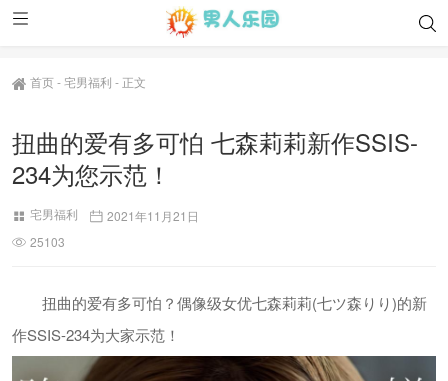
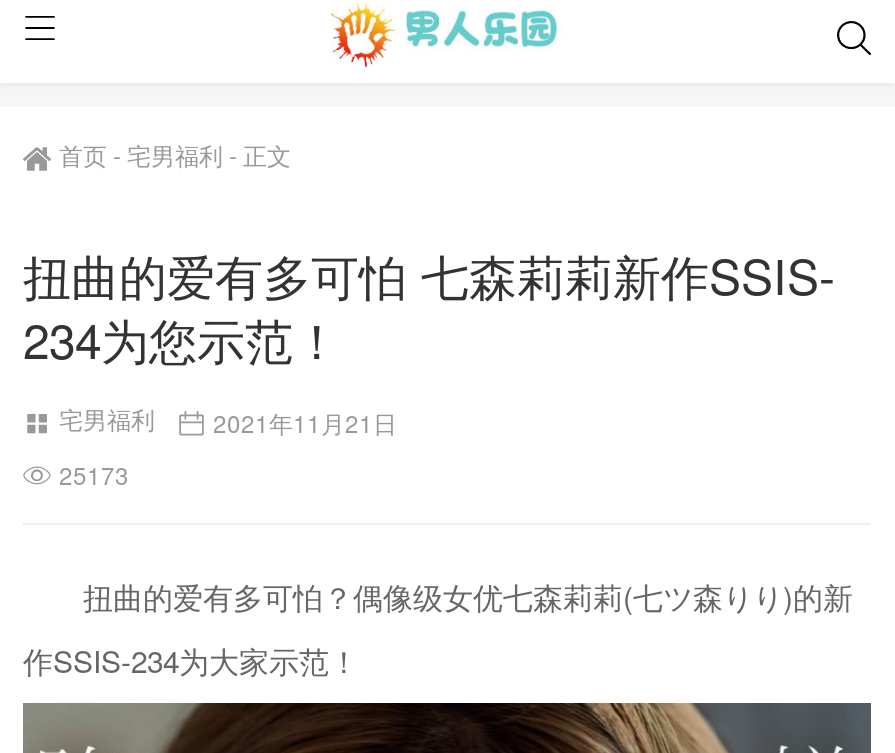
[30,233,65,250] 25103 -> [59,456,129,490] 25173

